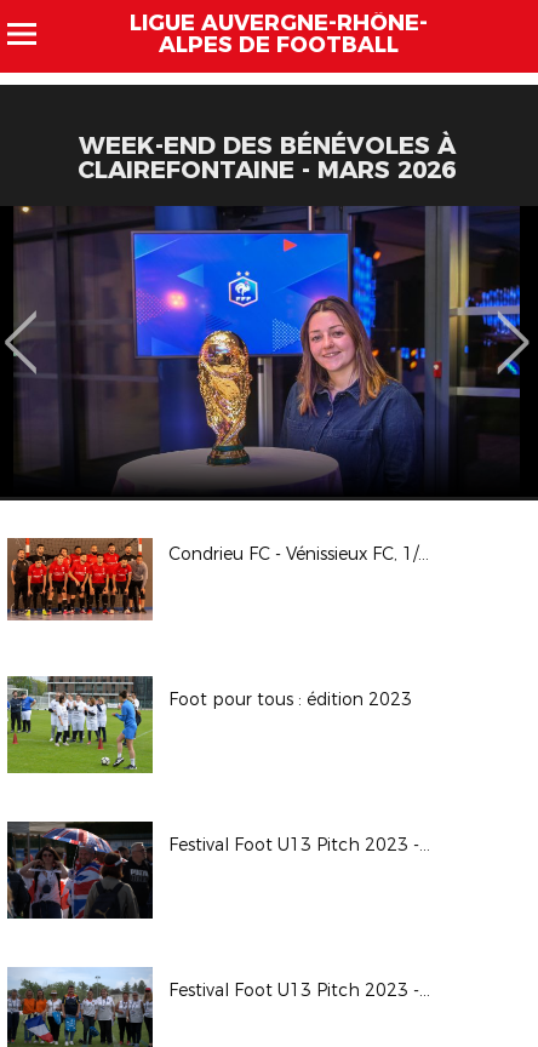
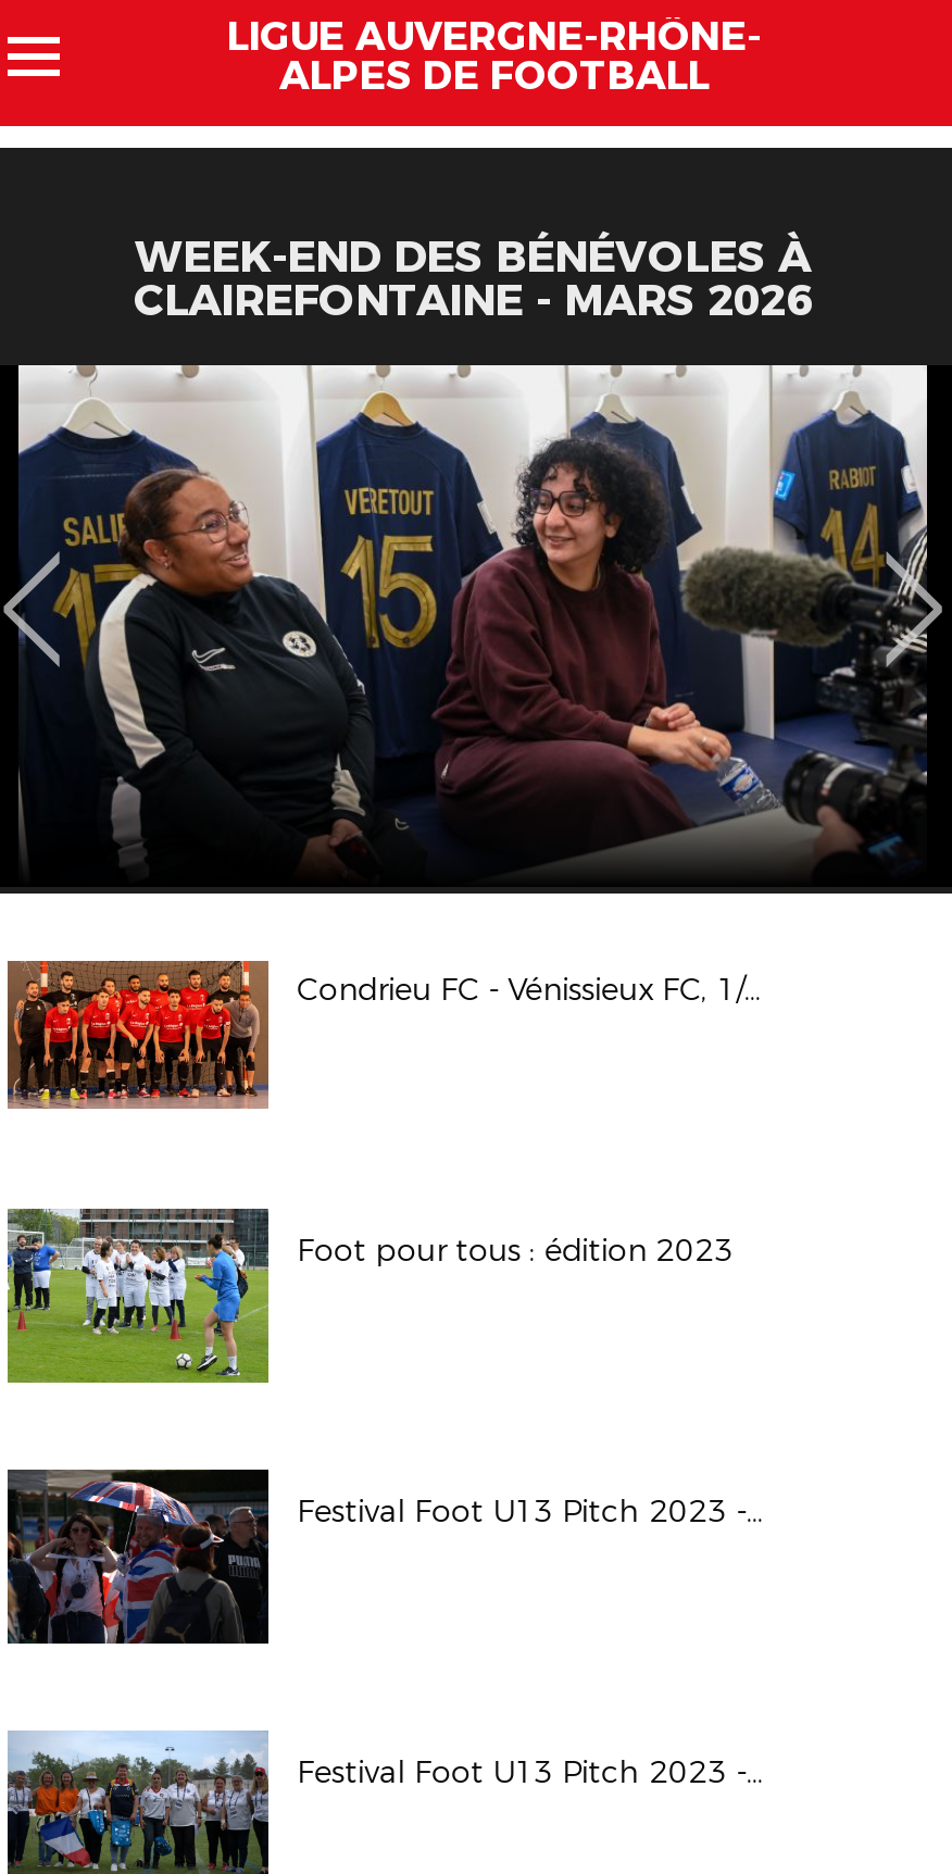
[13,206,521,486] [image] -> [16,363,929,867] [image]

